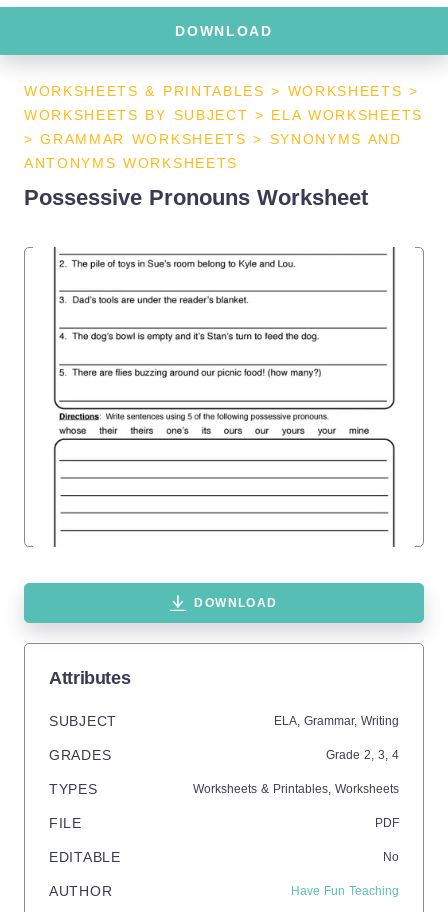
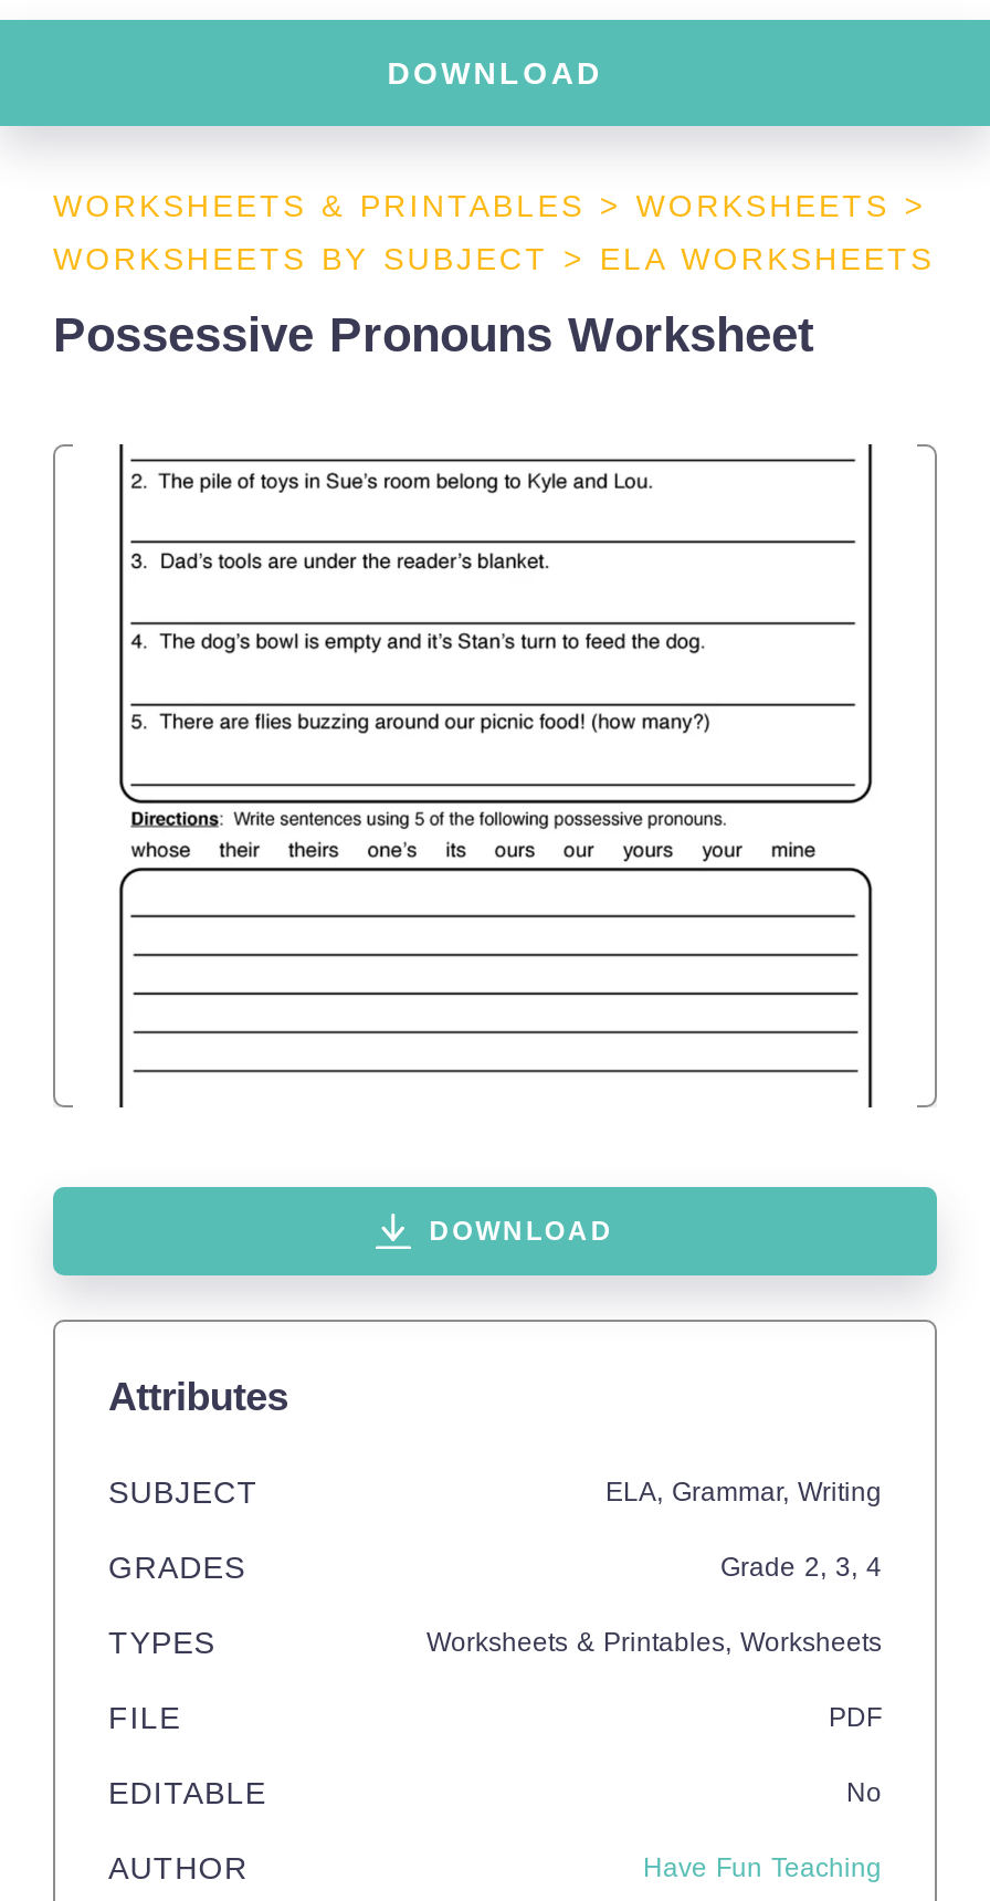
[24,131,402,171] > GRAMMAR WORKSHEETS > SYNONYMS AND | ANTONYMS WORKSHEETS -> none

